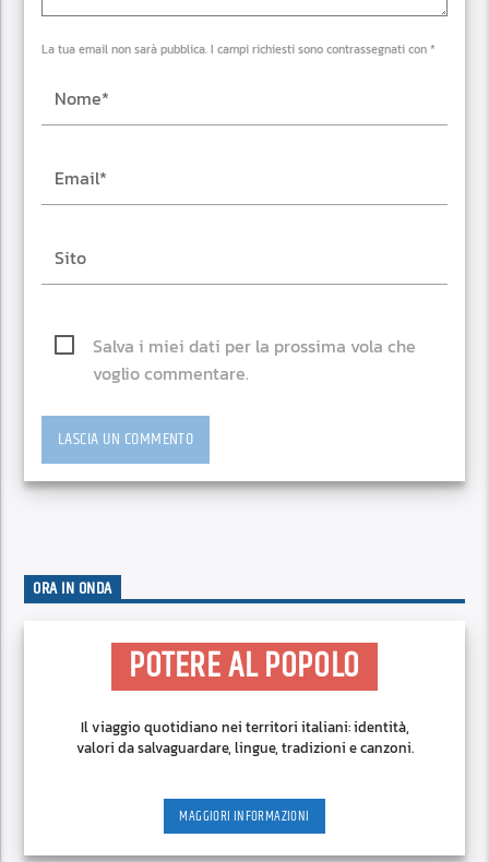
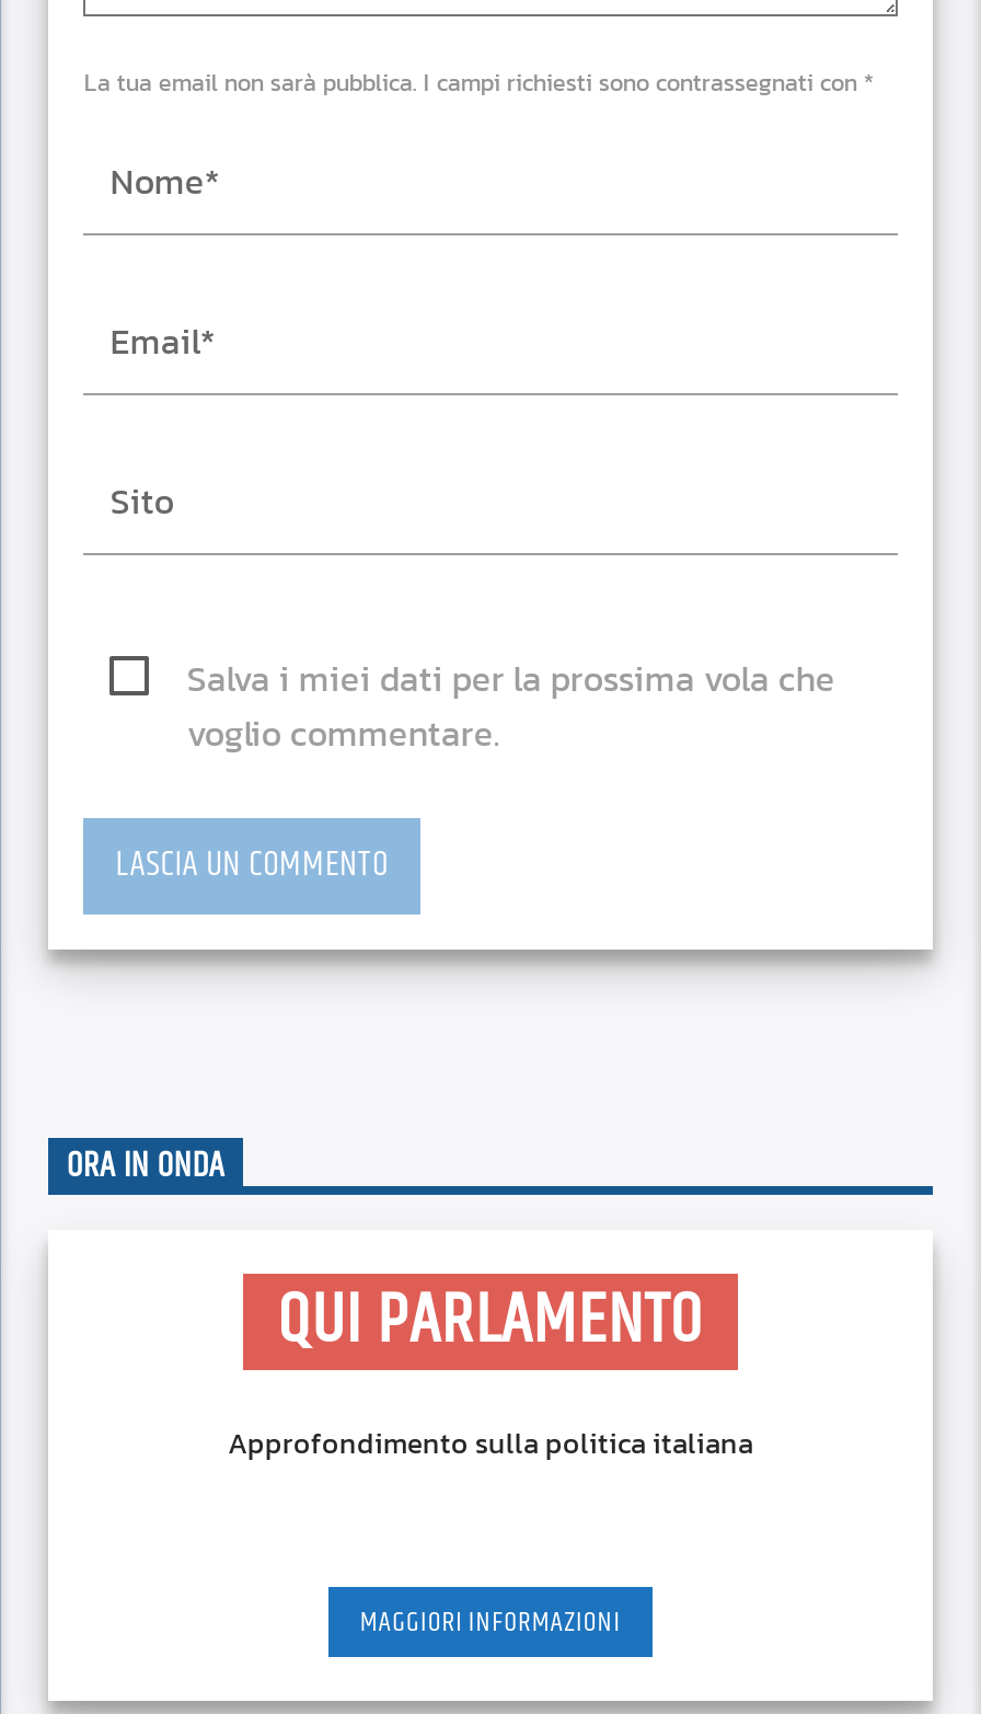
[129,639,360,693] POTERE AL POPOLO -> [277,1267,704,1374] QUI PARLAMENTO
[76,717,413,759] Il viaggio quotidiano nei territori italiani: identità, | valori da salvaguardare, lingue, tradizioni e canzoni. -> [228,1423,753,1465] Approfondimento sulla politica italiana

